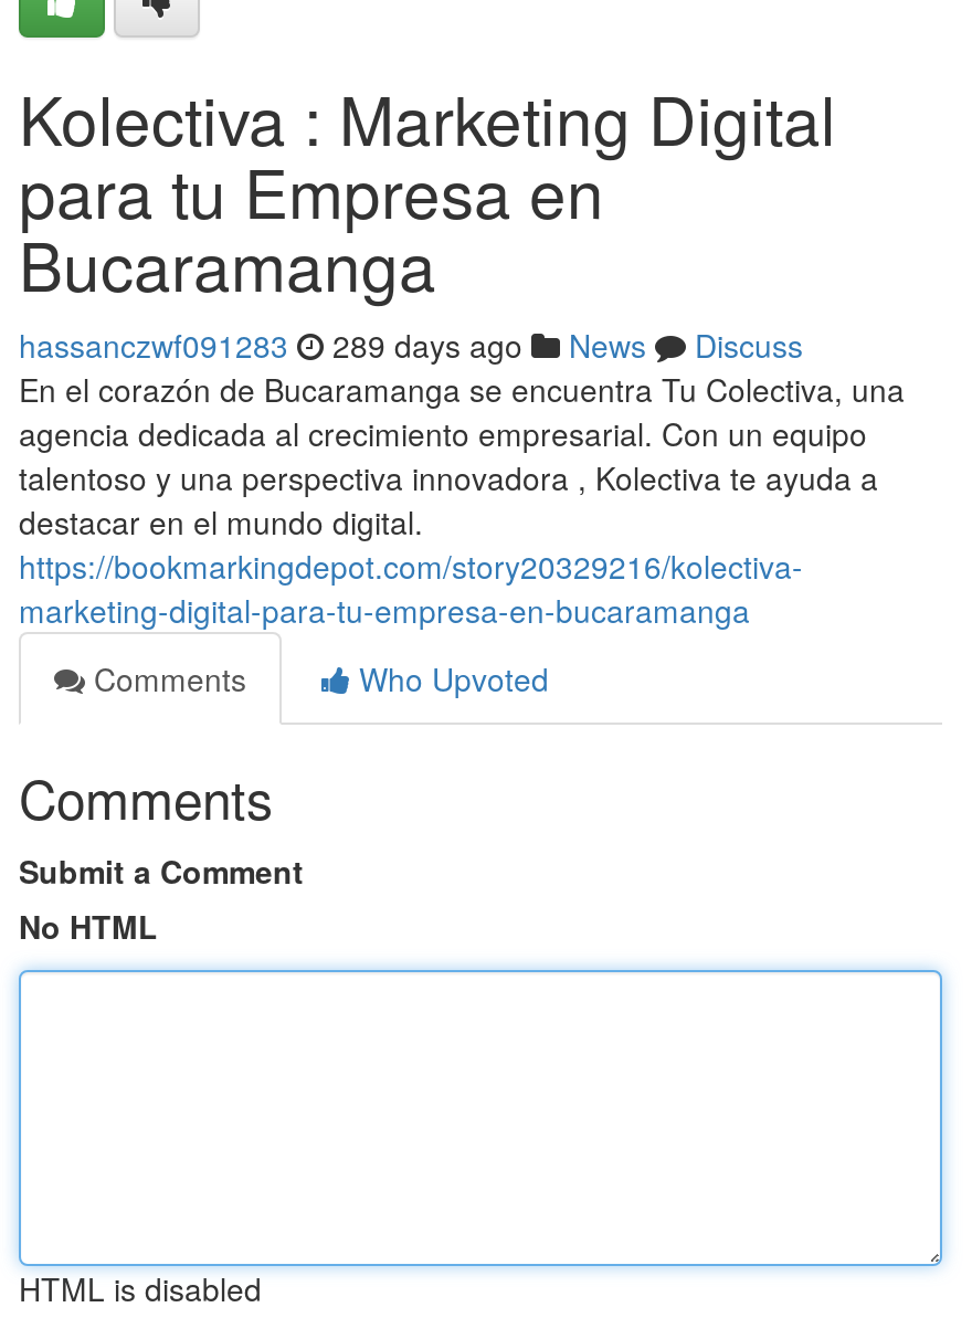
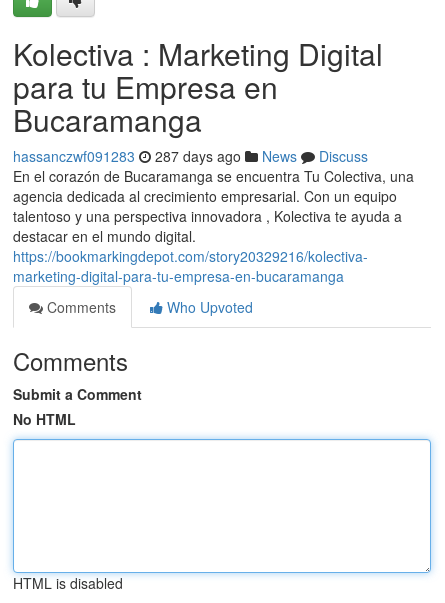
[19,323,803,367] hassanczwf091283 289 days ago News Discuss -> [13,146,368,166] hassanczwf091283 287 days ago News Discuss

